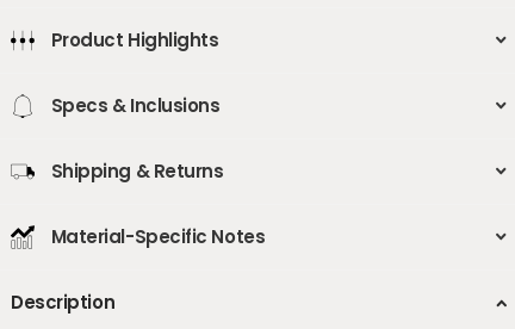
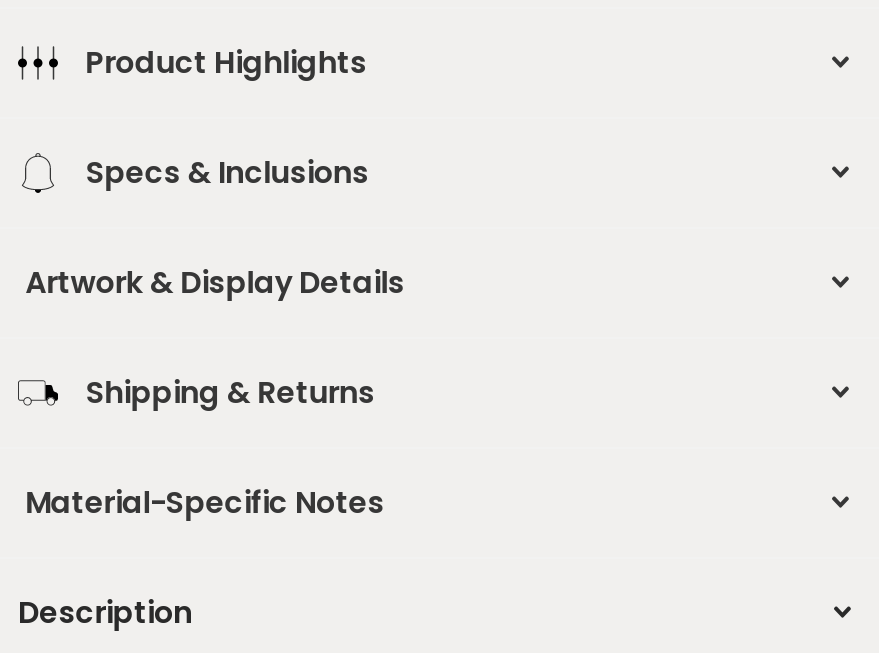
none -> [25,260,405,302] Artwork & Display Details

